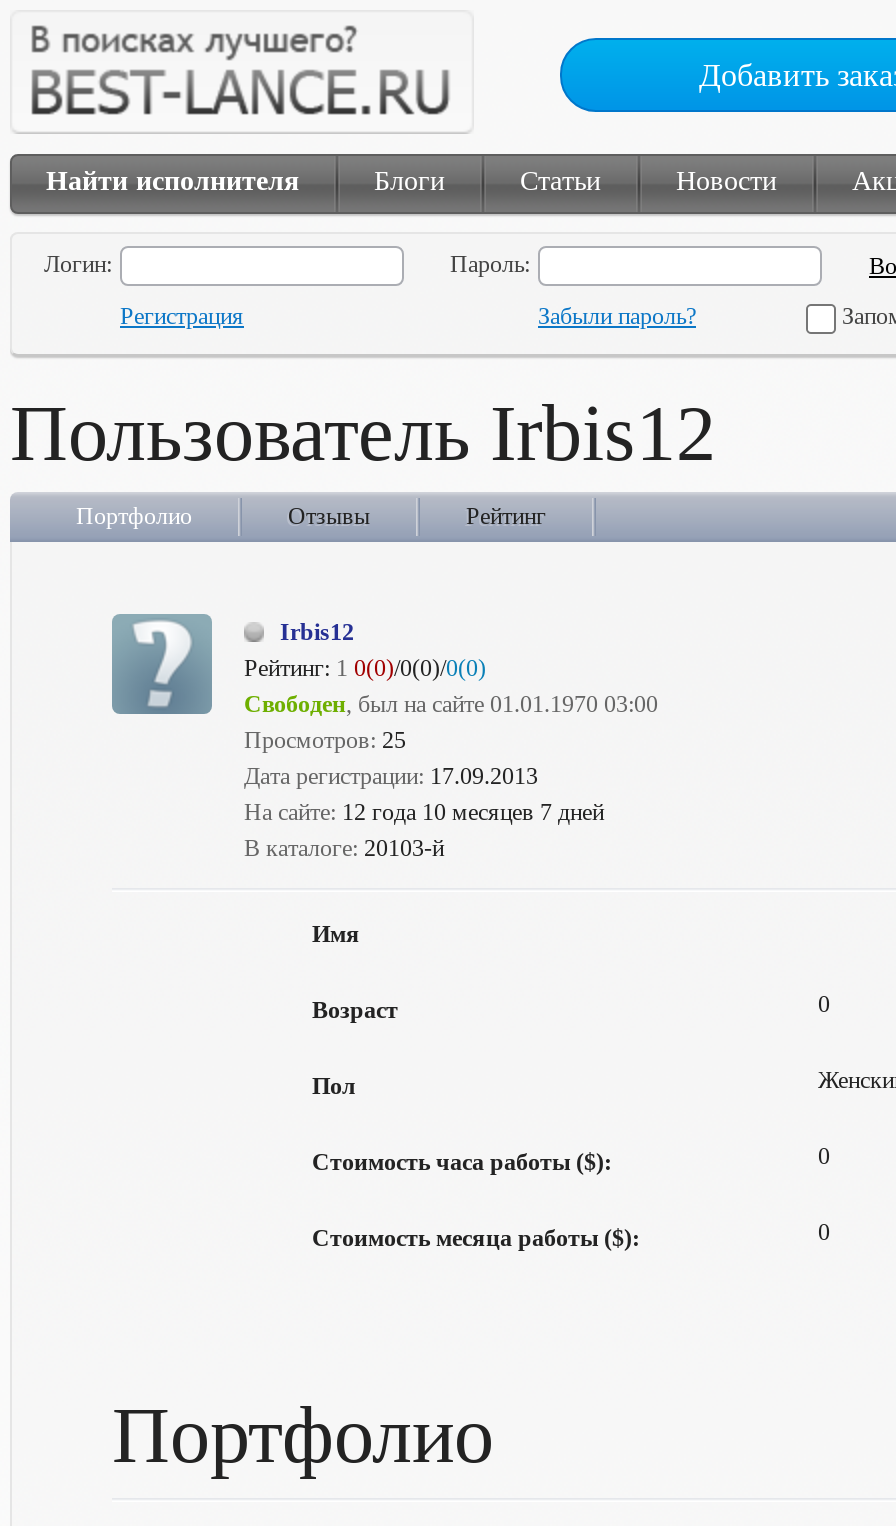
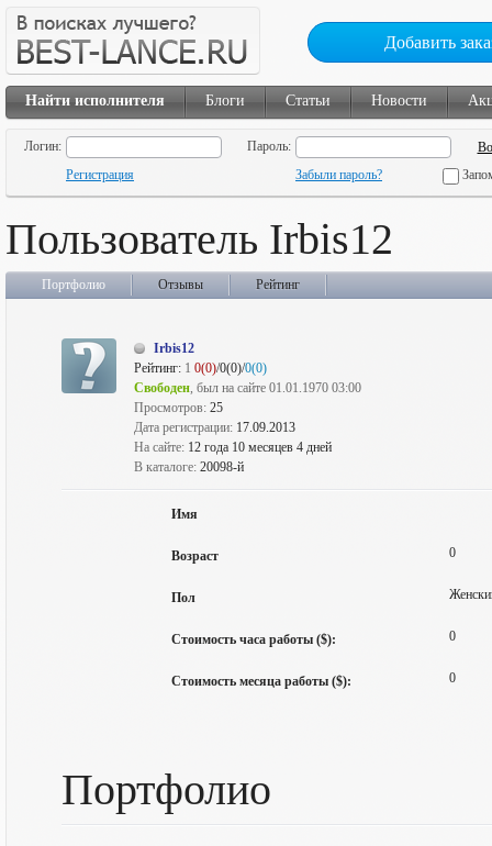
[244,798,604,826] На сайте: 12 года 10 месяцев 7 дней -> [134,439,332,455] На сайте: 12 года 10 месяцев 4 дней
[244,834,444,862] В каталоге: 20103-й -> [134,459,244,475] В каталоге: 20098-й

